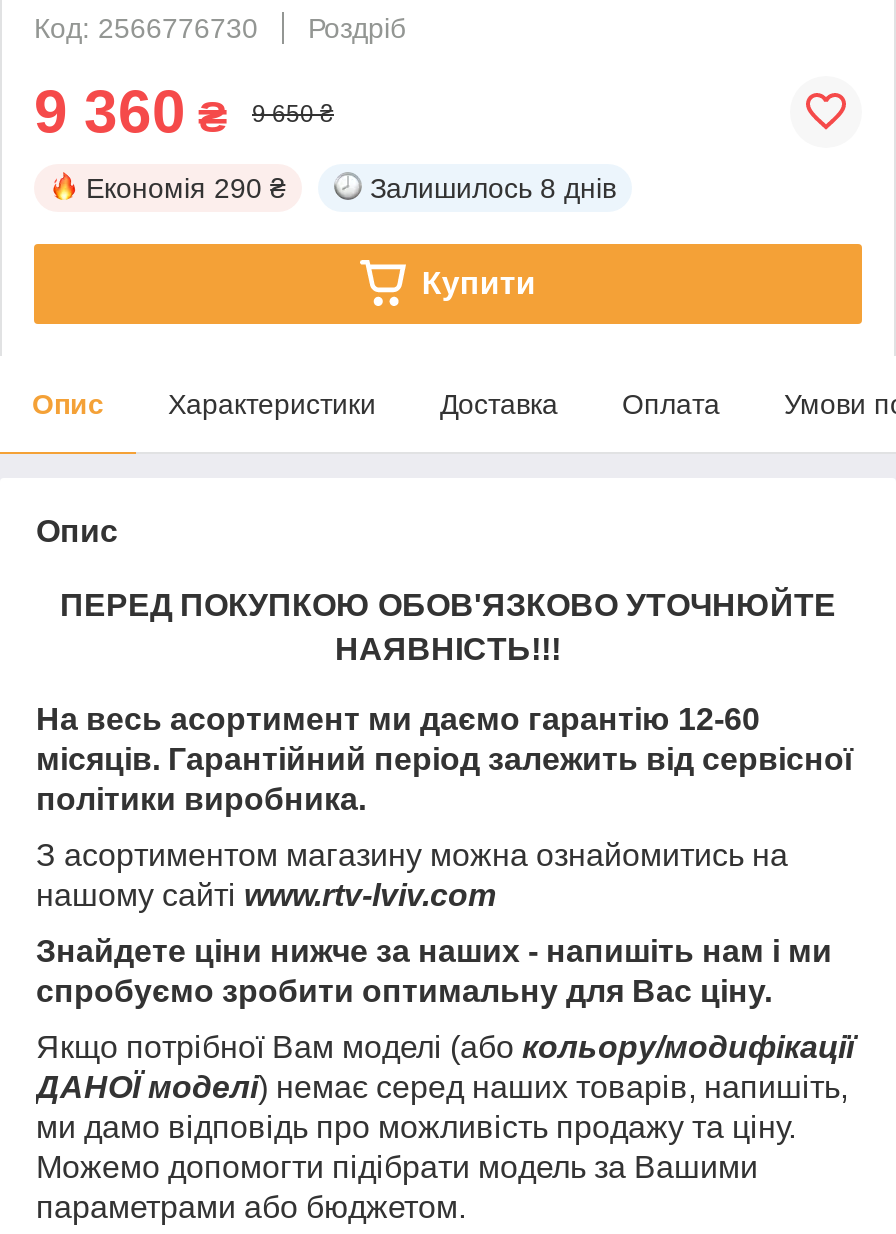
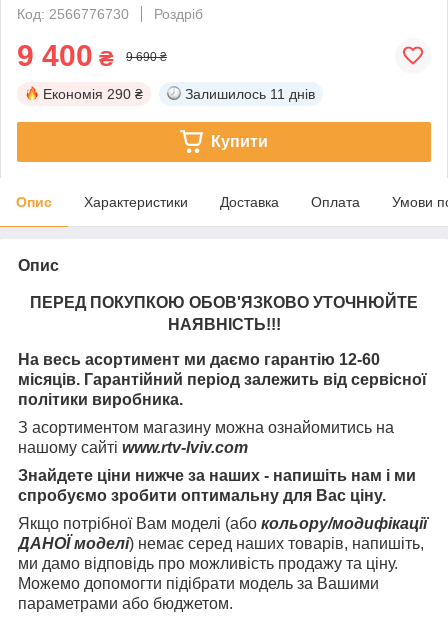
[34,78,228,144] 9 360 ₴ -> [17,39,114,72] 9 400 ₴
[252,100,334,128] 9 650 ₴ -> [126,50,167,64] 9 690 ₴
[370,172,616,204] Залишилось 8 днів -> [185,86,315,102] Залишилось 11 днів

